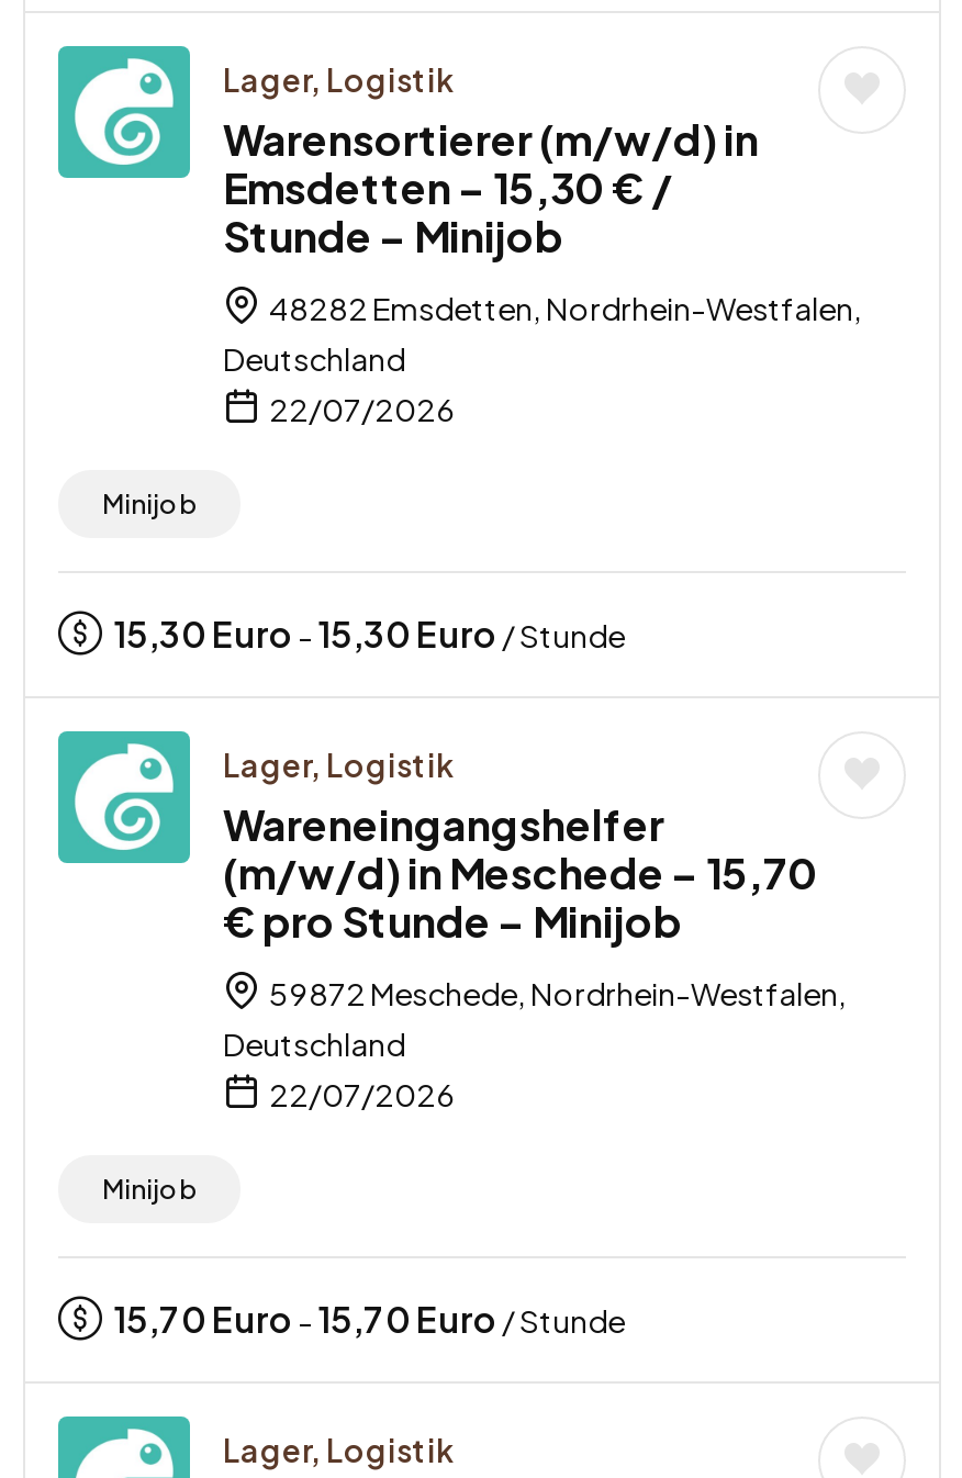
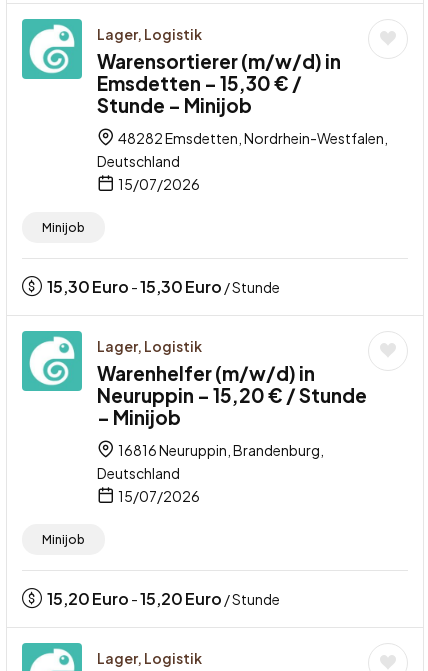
[265,388,456,427] 22/07/2026 -> [116,175,200,193] 15/07/2026
[223,796,818,946] Wareneingangshelfer | (m/w/d) in Meschede – 15,70 | € pro Stunde – Minijob -> [97,361,367,429] Warenhelfer (m/w/d) in | Neuruppin – 15,20 € / Stunde | – Minijob
[265,972,847,1012] 59872 Meschede, Nordrhein-Westfalen, -> [116,441,324,459] 16816 Neuruppin, Brandenburg,
[265,1073,456,1113] 22/07/2026 -> [116,487,200,505] 15/07/2026
[113,1295,625,1341] 15,70 Euro -15,70 Euro / Stunde -> [47,588,280,609] 15,20 Euro -15,20 Euro / Stunde

